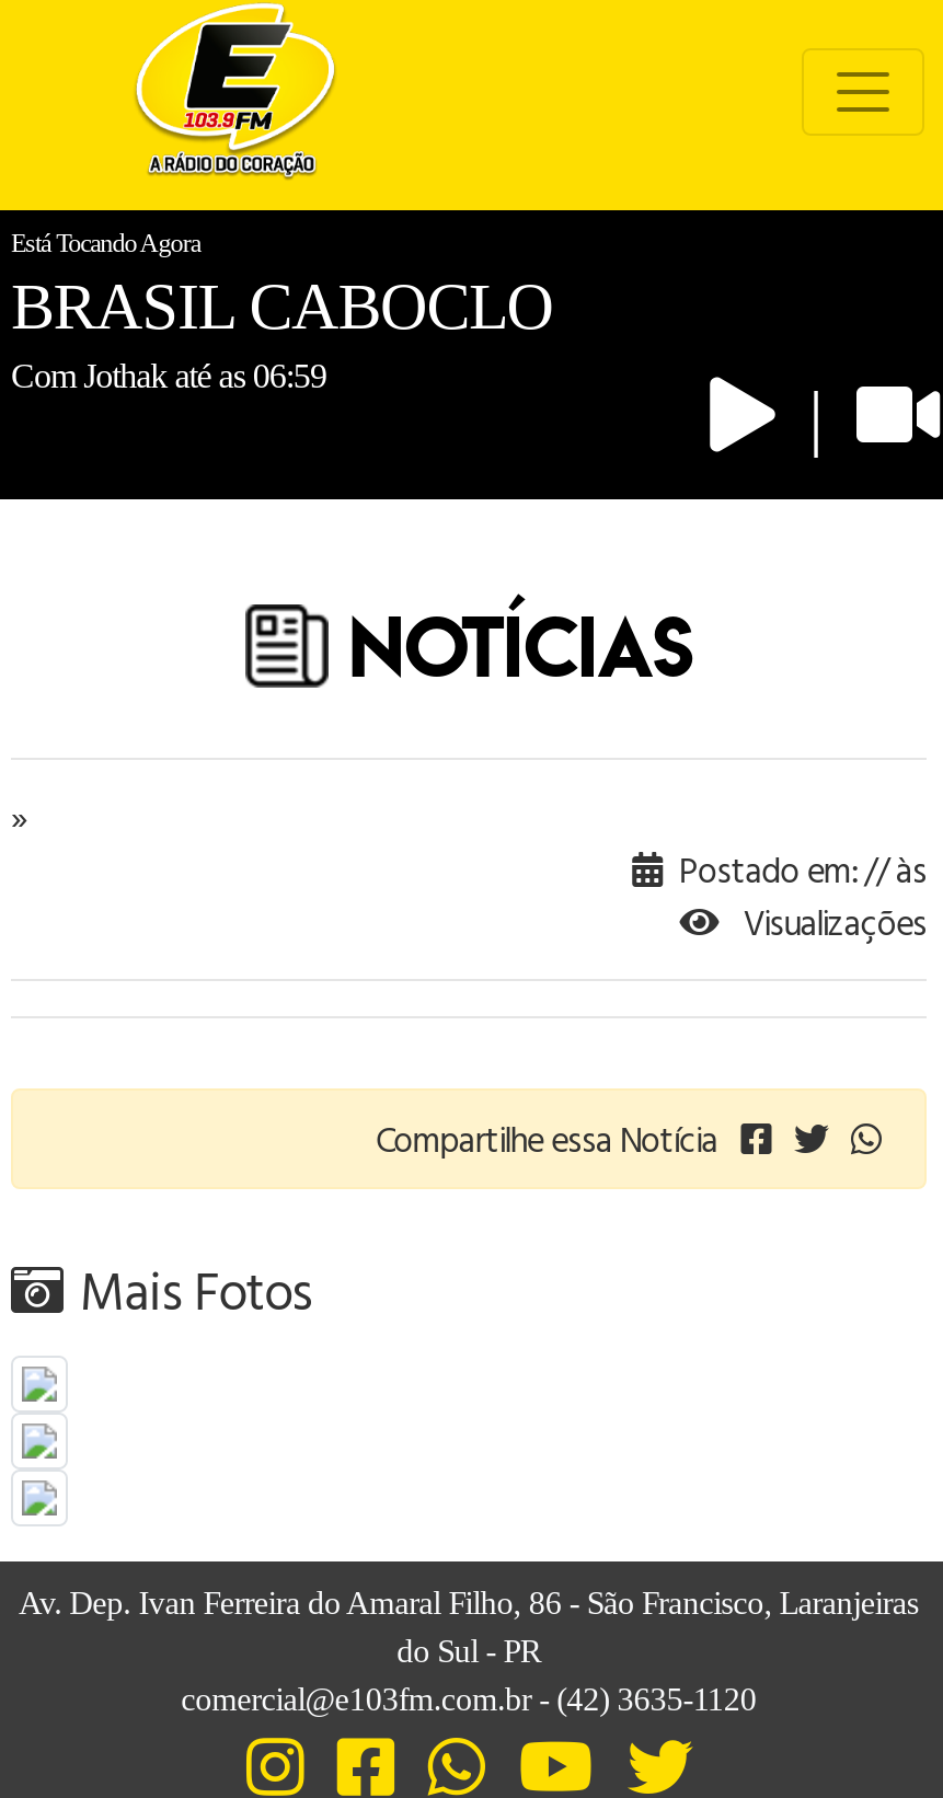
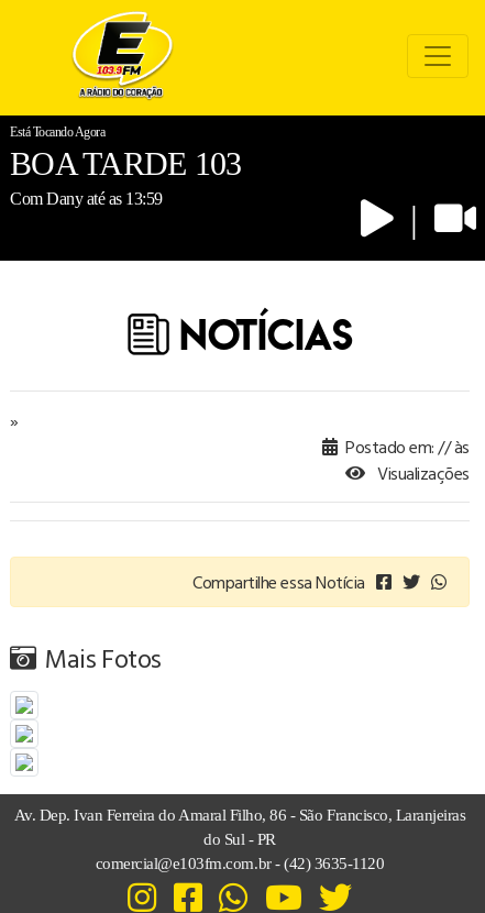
[11,269,553,394] BRASIL CABOCLO | Com Jothak até as 06:59 -> [10,145,241,208] BOA TARDE 103 | Com Dany até as 13:59

